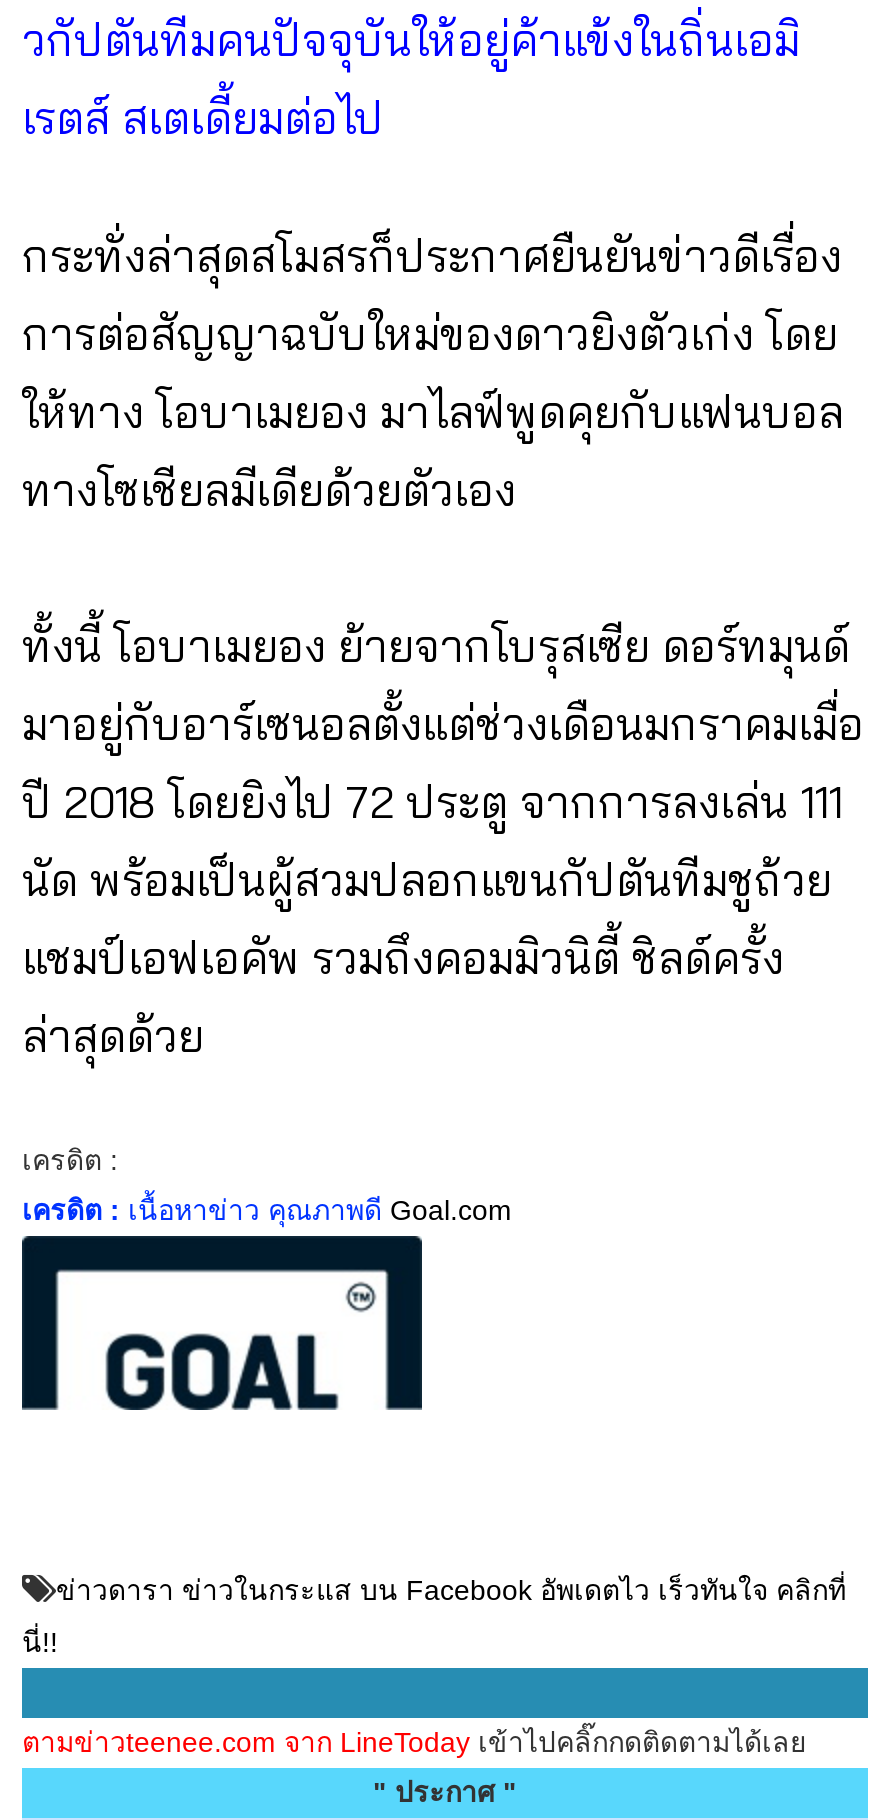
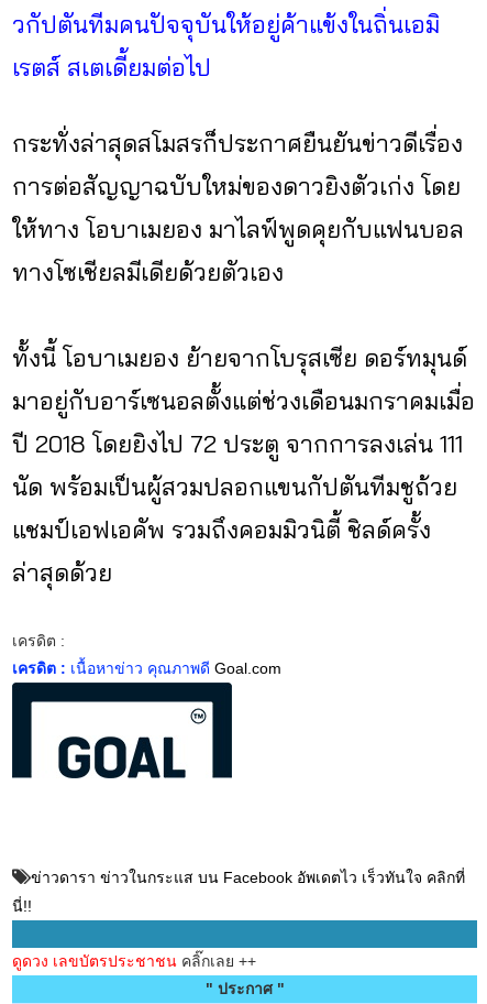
[22,1726,806,1758] ตามข่าวteenee.com จาก LineTodayเข้าไปคลิ๊กกดติดตามได้เลย -> [12,952,256,970] ดูดวง เลขบัตรประชาชนคลิ๊กเลย ++

